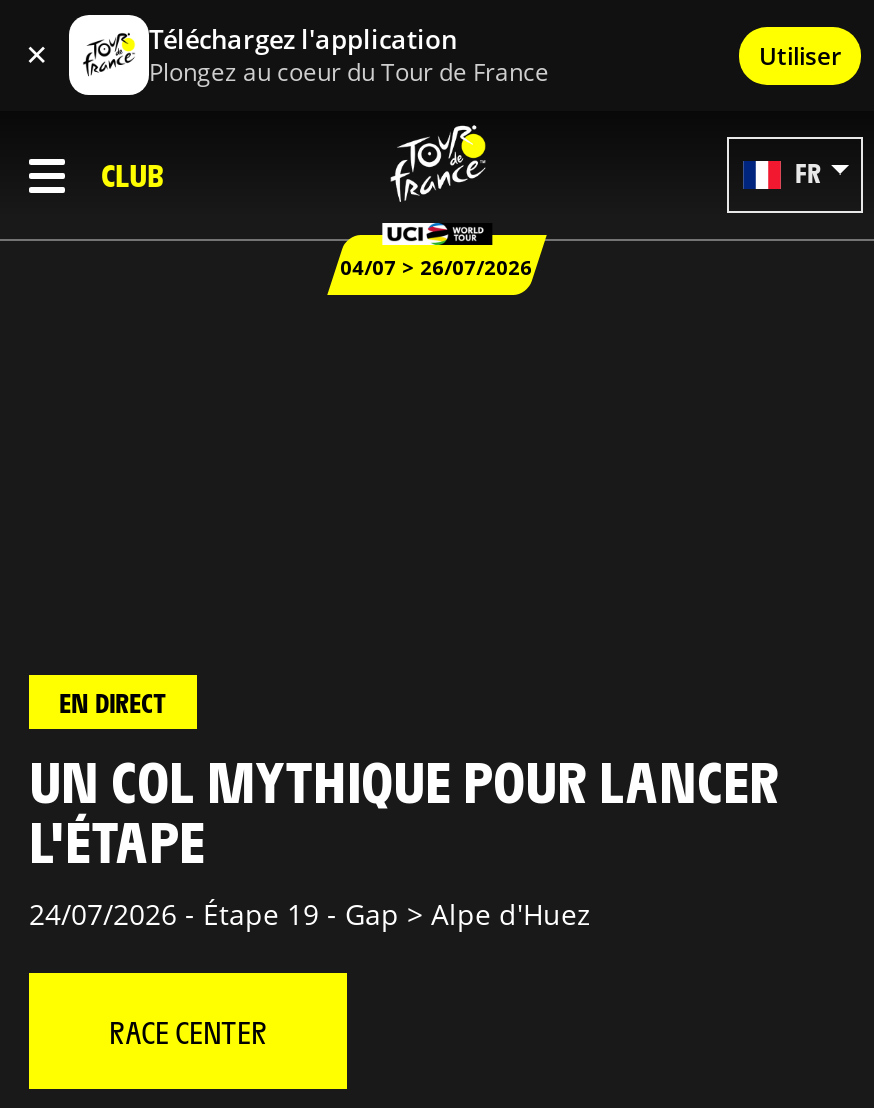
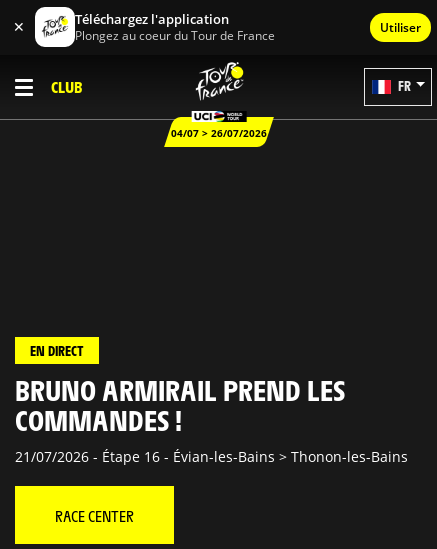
[29,744,779,934] UN COL MYTHIQUE POUR LANCER | L'ÉTAPE | 24/07/2026 - Étape 19 - Gap > Alpe d'Huez -> [15,371,408,466] BRUNO ARMIRAIL PREND LES | COMMANDES ! | 21/07/2026 - Étape 16 - Évian-les-Bains > Thonon-les-Bains

